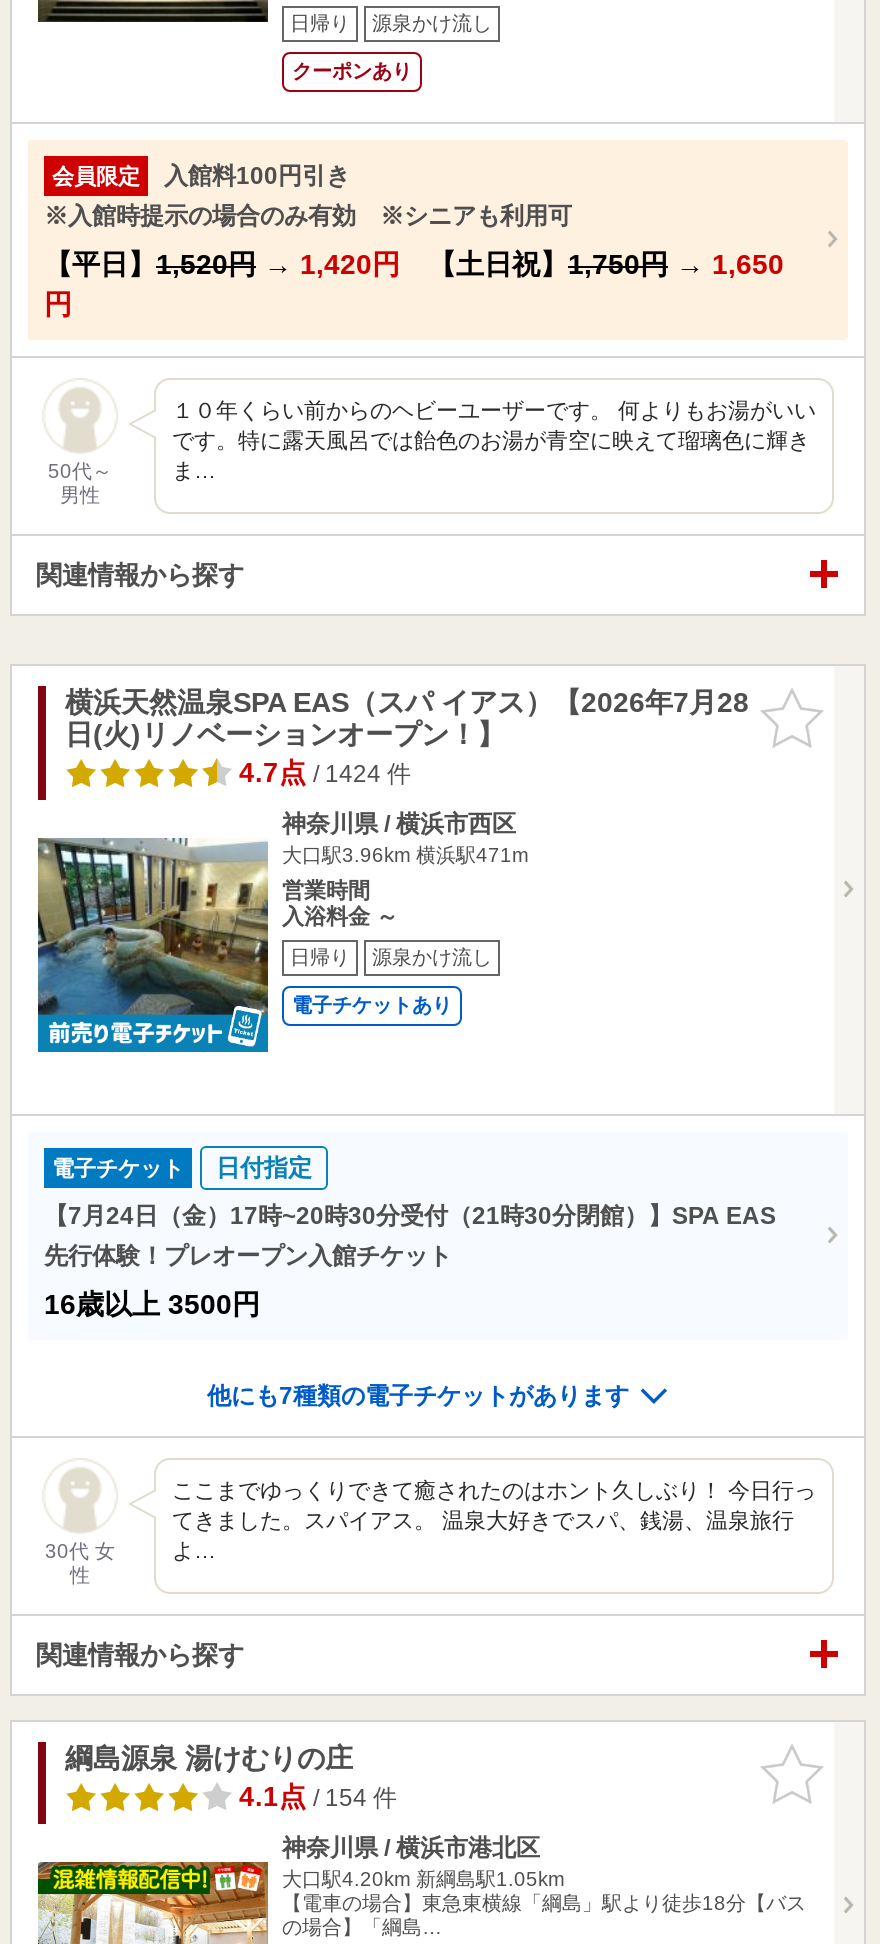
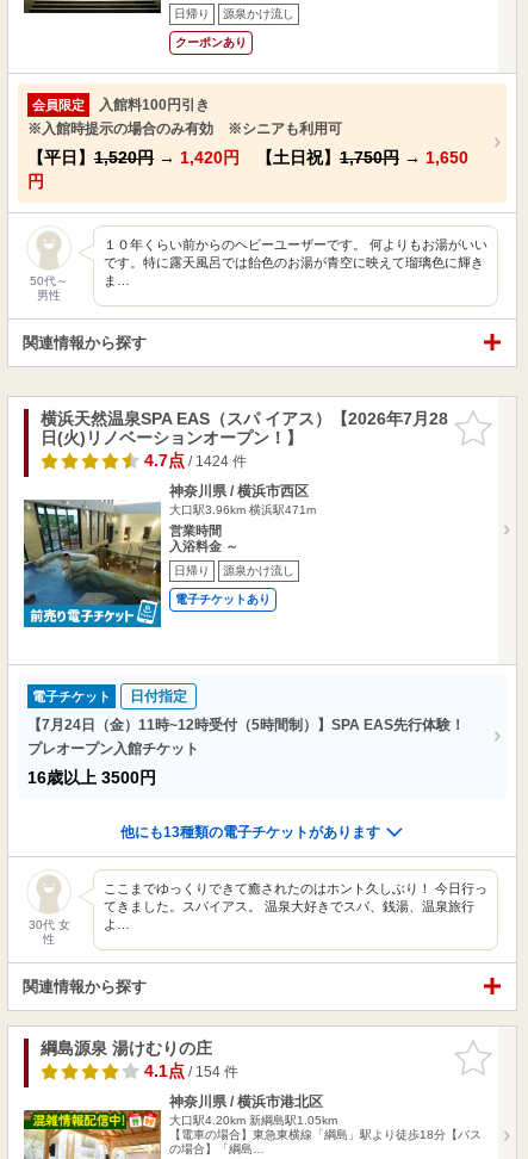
[44,1201,776,1269] 【7月24日（金）17時~20時30分受付（21時30分閉館）】SPA EAS | 先行体験！プレオープン入館チケット -> [27,716,465,757] 【7月24日（金）11時~12時受付（5時間制）】SPA EAS先行体験！ | プレオープン入館チケット
[207,1381,629,1409] 他にも7種類の電子チケットがあります -> [120,824,380,840] 他にも13種類の電子チケットがあります

